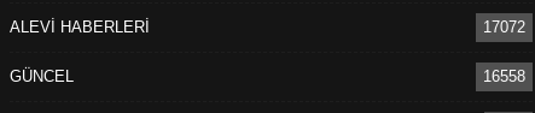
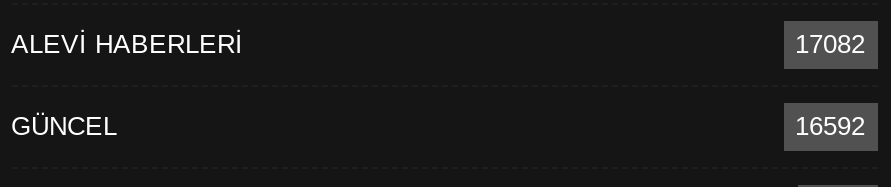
[482,18,525,36] 17072 -> [795,29,865,59] 17082
[482,67,525,85] 16558 -> [795,111,865,141] 16592

